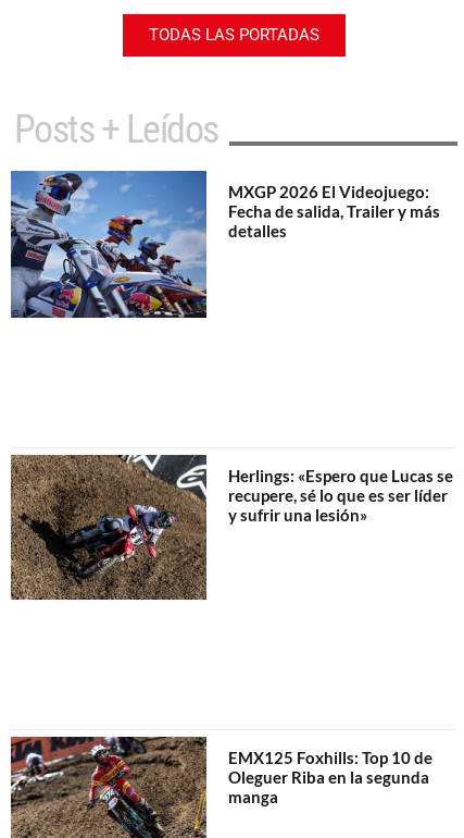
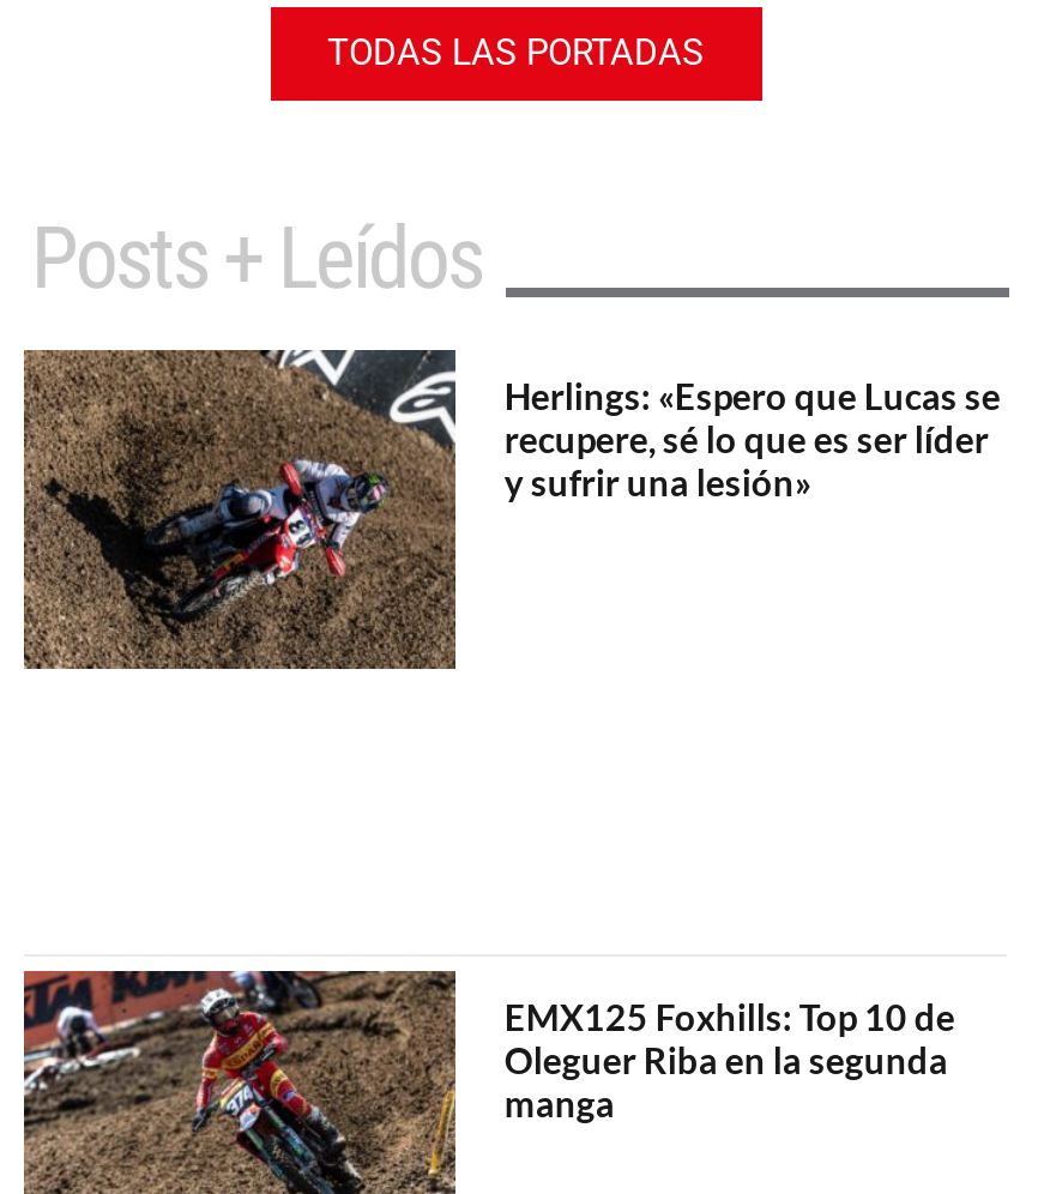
[10,170,441,319] [image] | MXGP 2026 El Videojuego: | Fecha de salida, Trailer y más | detalles -> none

